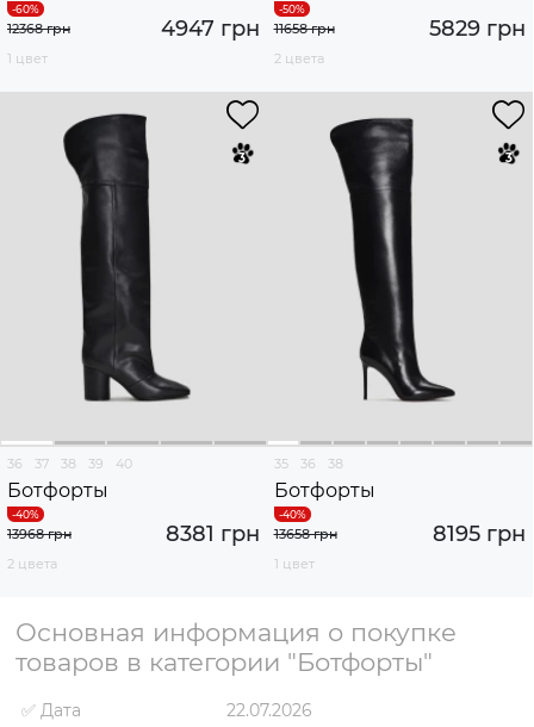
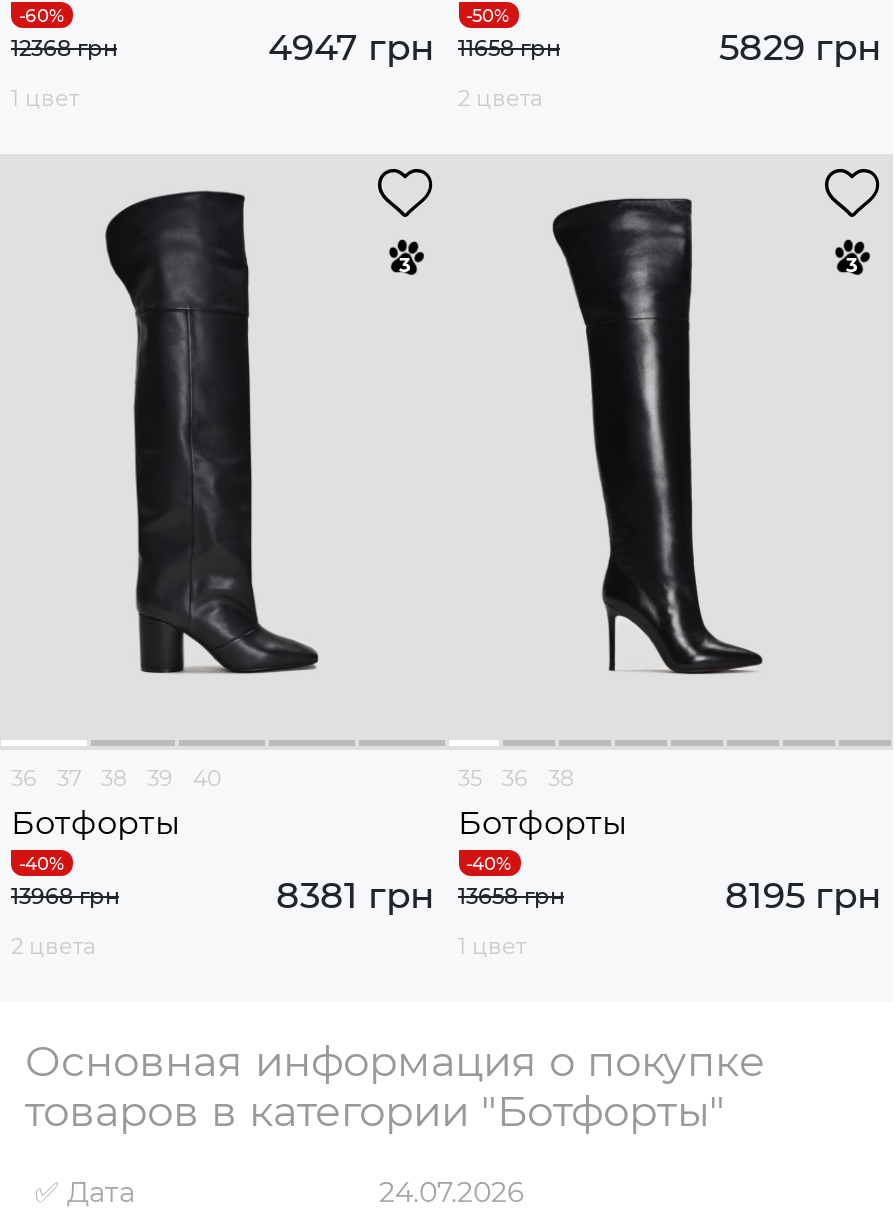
[226,699,312,721] 22.07.2026 -> [379,1174,525,1210] 24.07.2026

